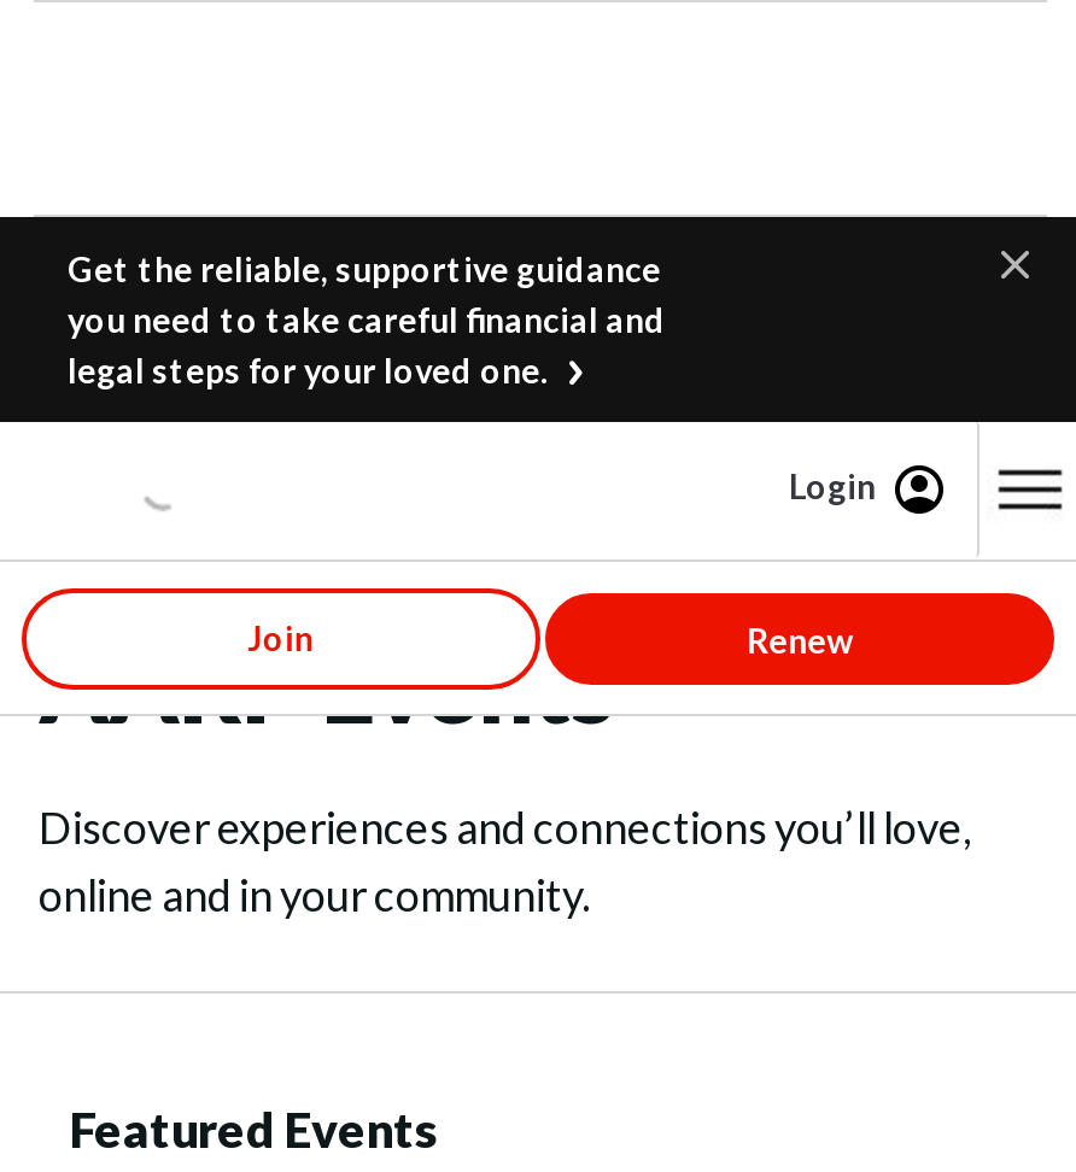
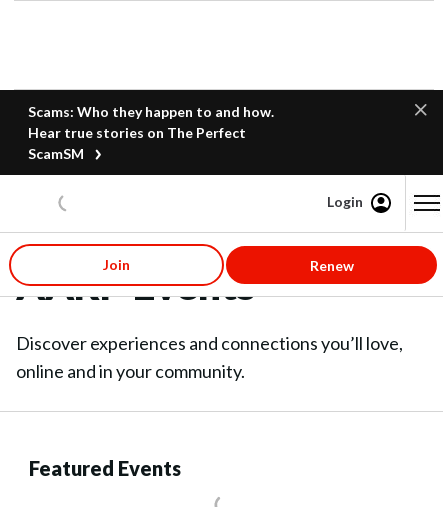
[68,248,666,391] Get the reliable, supportive guidance | you need to take careful financial and | legal steps for your loved one. -> [28,103,274,162] Scams: Who they happen to and how. | Hear true stories on The Perfect | ScamSM

